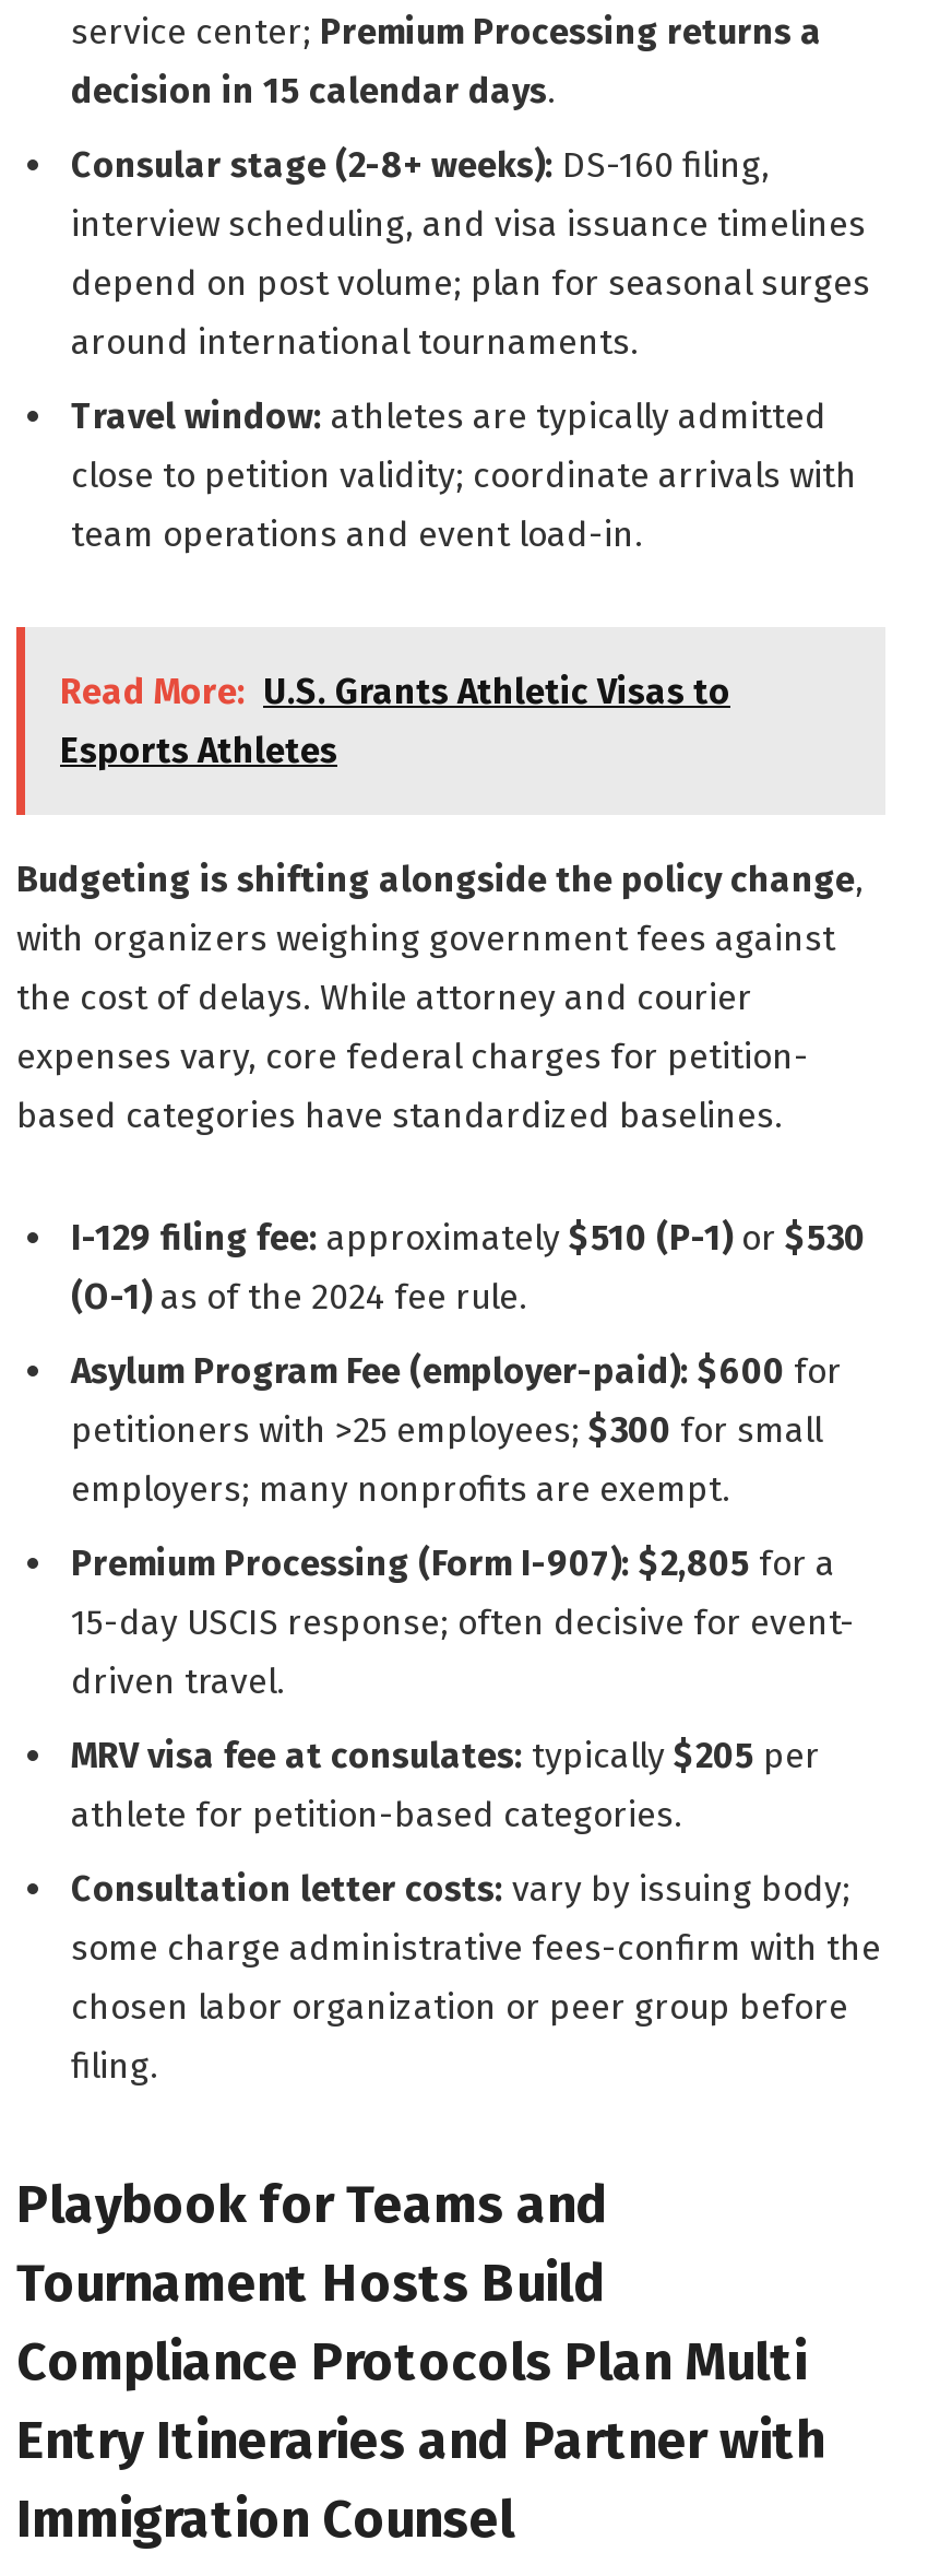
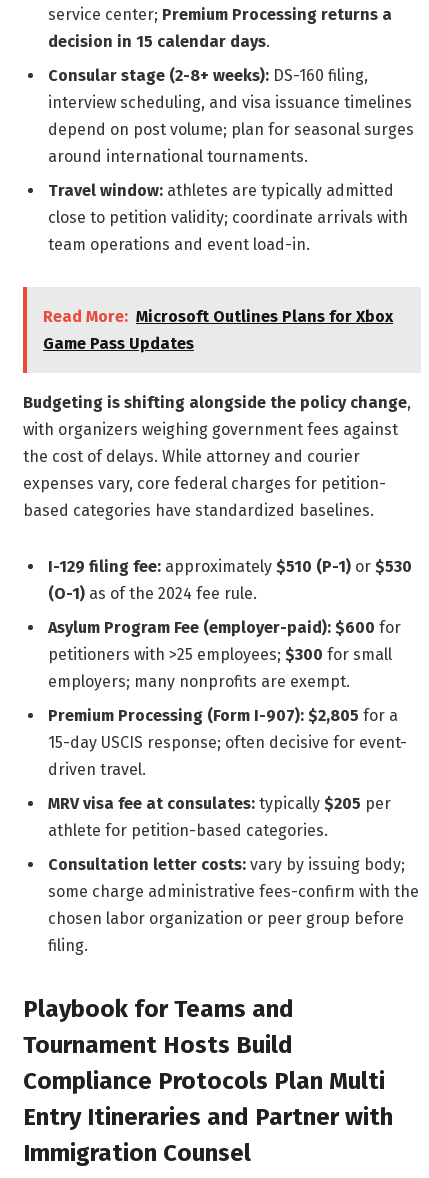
[60,670,730,771] Read More: U.S. Grants Athletic Visas to | Esports Athletes -> [43,307,393,353] Read More: Microsoft Outlines Plans for Xbox | Game Pass Updates

